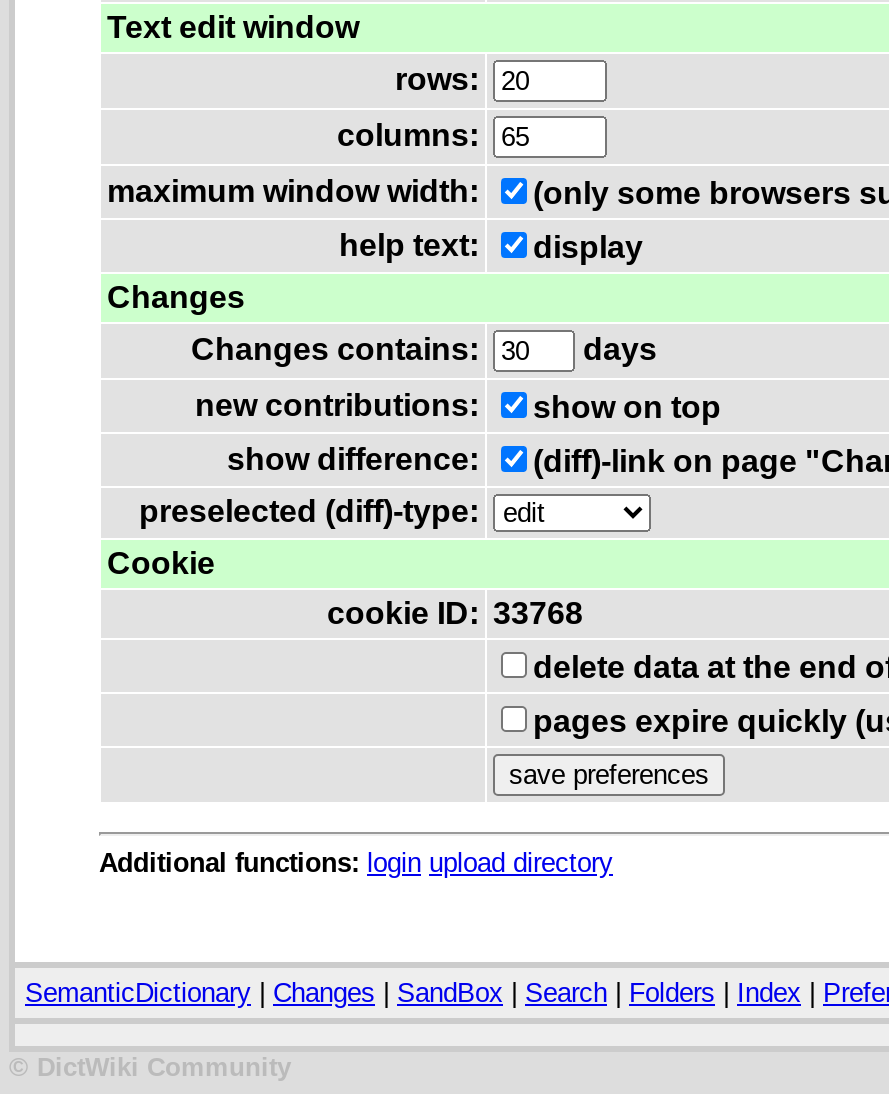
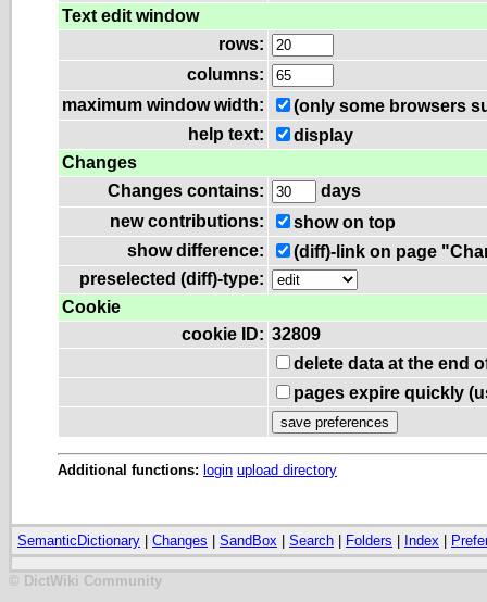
[327,597,583,631] cookie ID: 33768 -> [182,325,321,344] cookie ID: 32809

